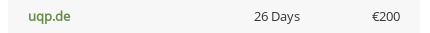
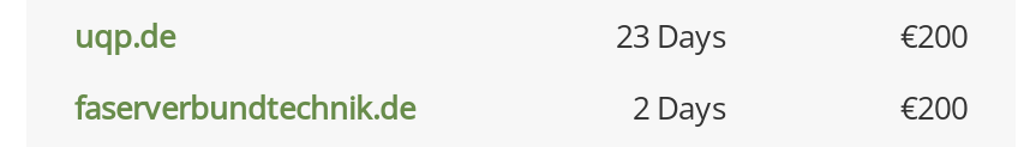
[253,7,299,25] 26 Days -> [74,14,968,129] 23 Days | €200 | faserverbundtechnik.de | 2 Days

